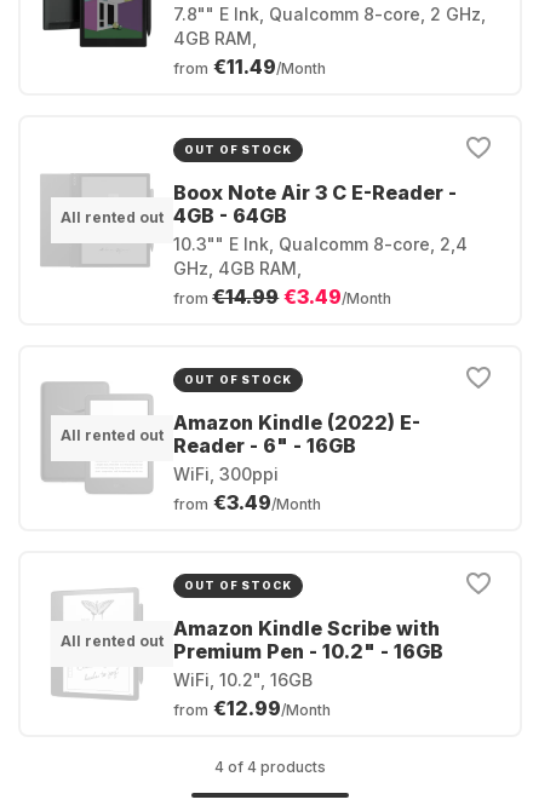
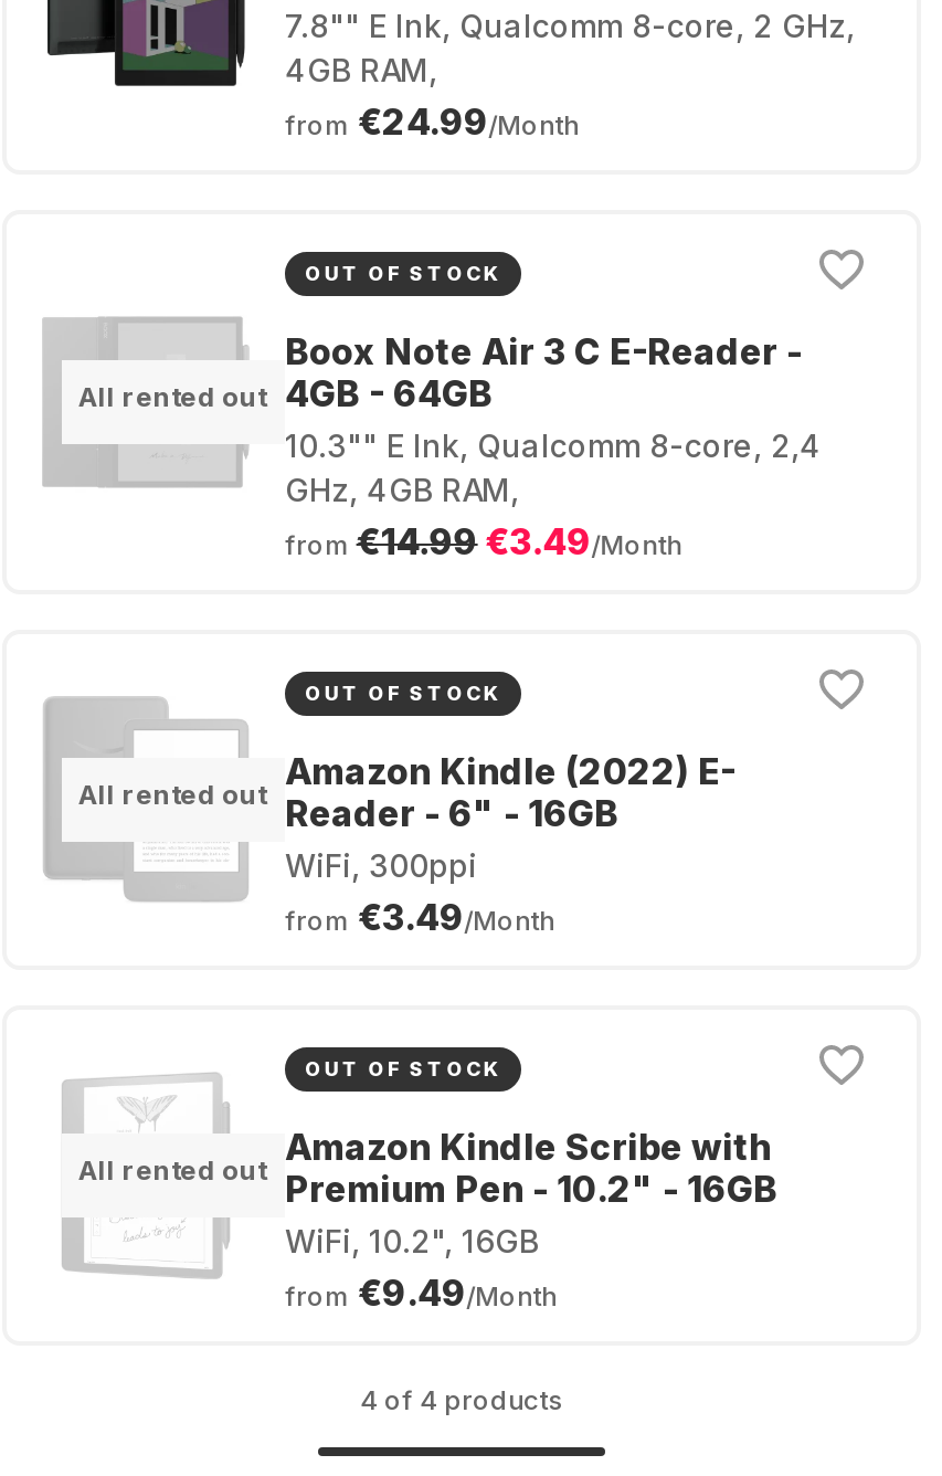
[173,54,326,79] from €11.49/Month -> [285,99,579,144] from €24.99/Month
[173,696,331,720] from €12.99/Month -> [285,1271,557,1315] from €9.49/Month

